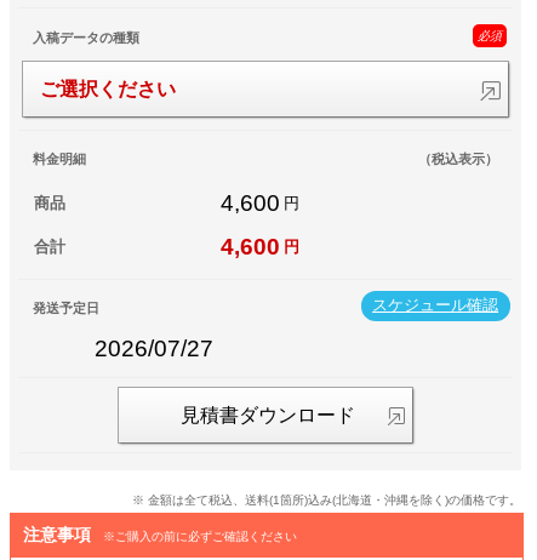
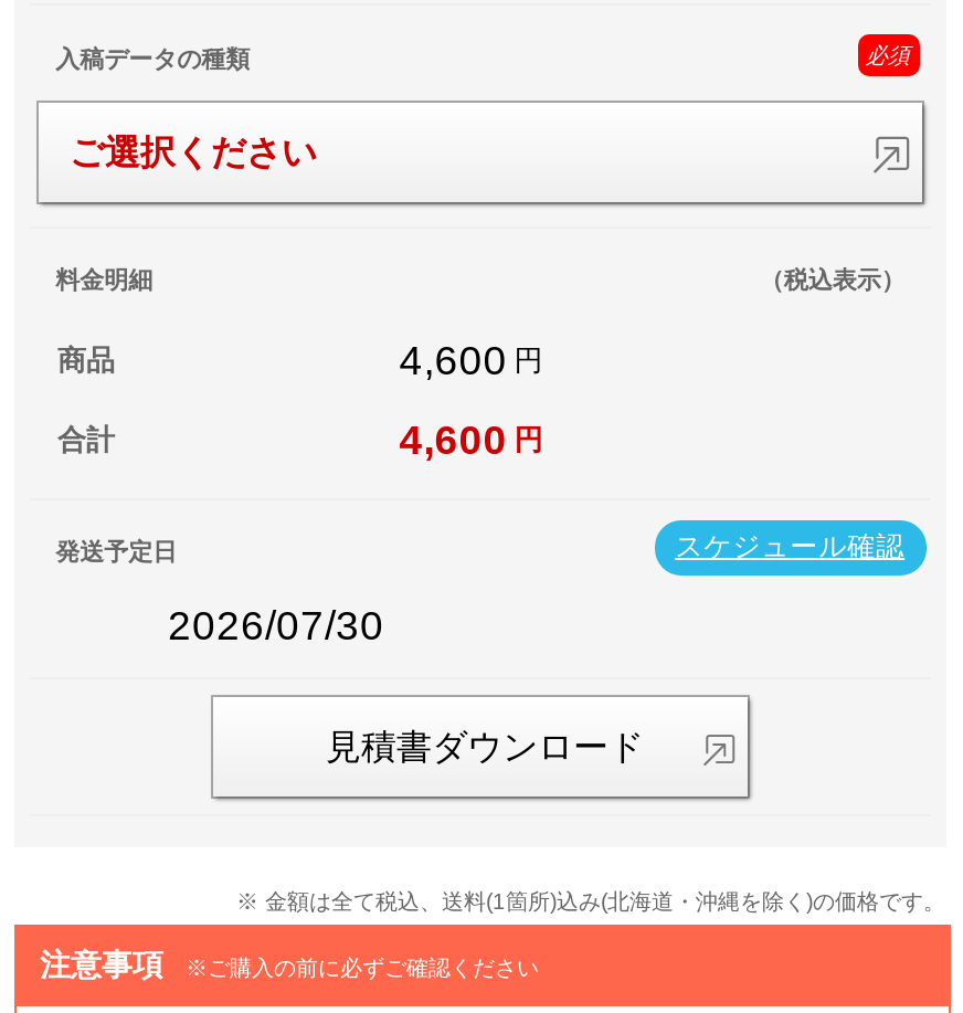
[94,336,213,361] 2026/07/27 -> [168,602,384,649] 2026/07/30

